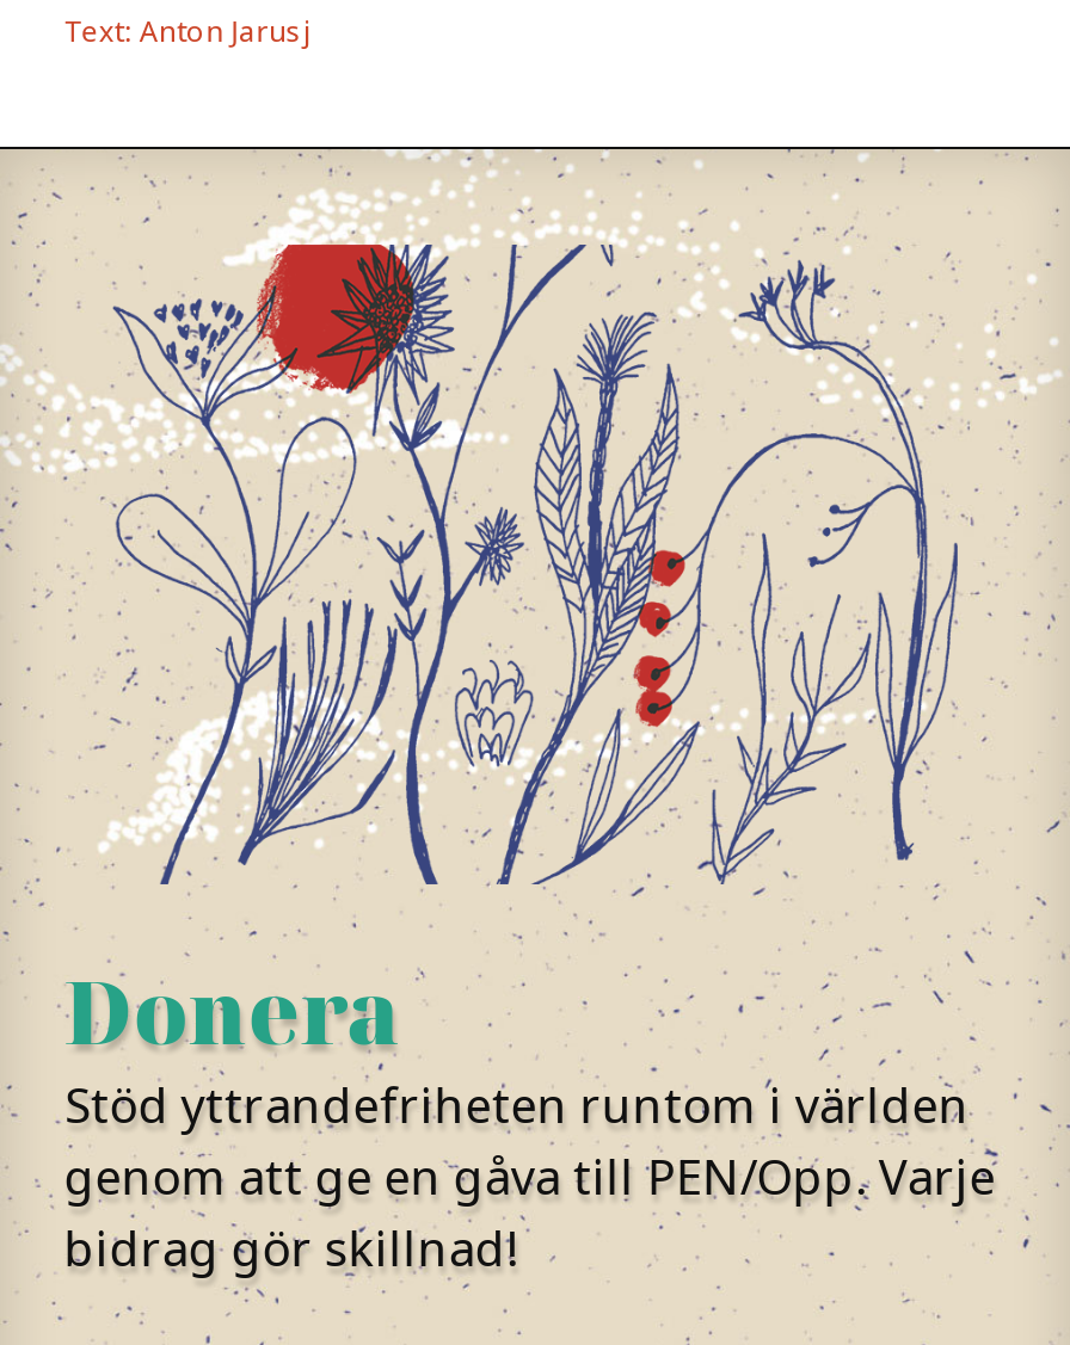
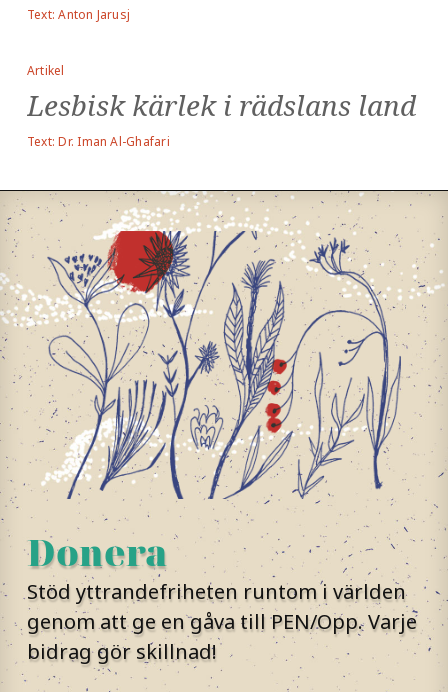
none -> [27,62,416,150] Artikel | Lesbisk kärlek i rädslans land | Text: Dr. Iman Al-Ghafari

